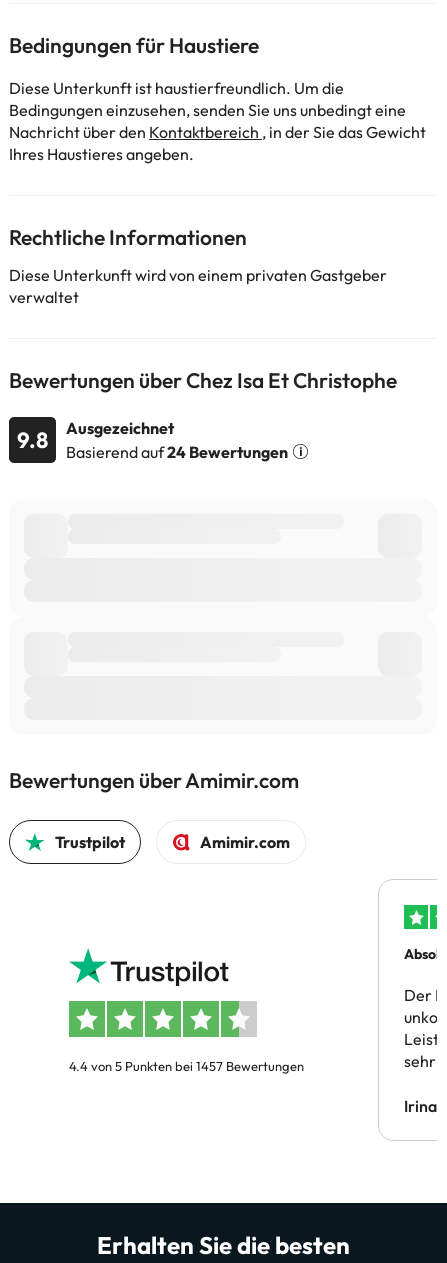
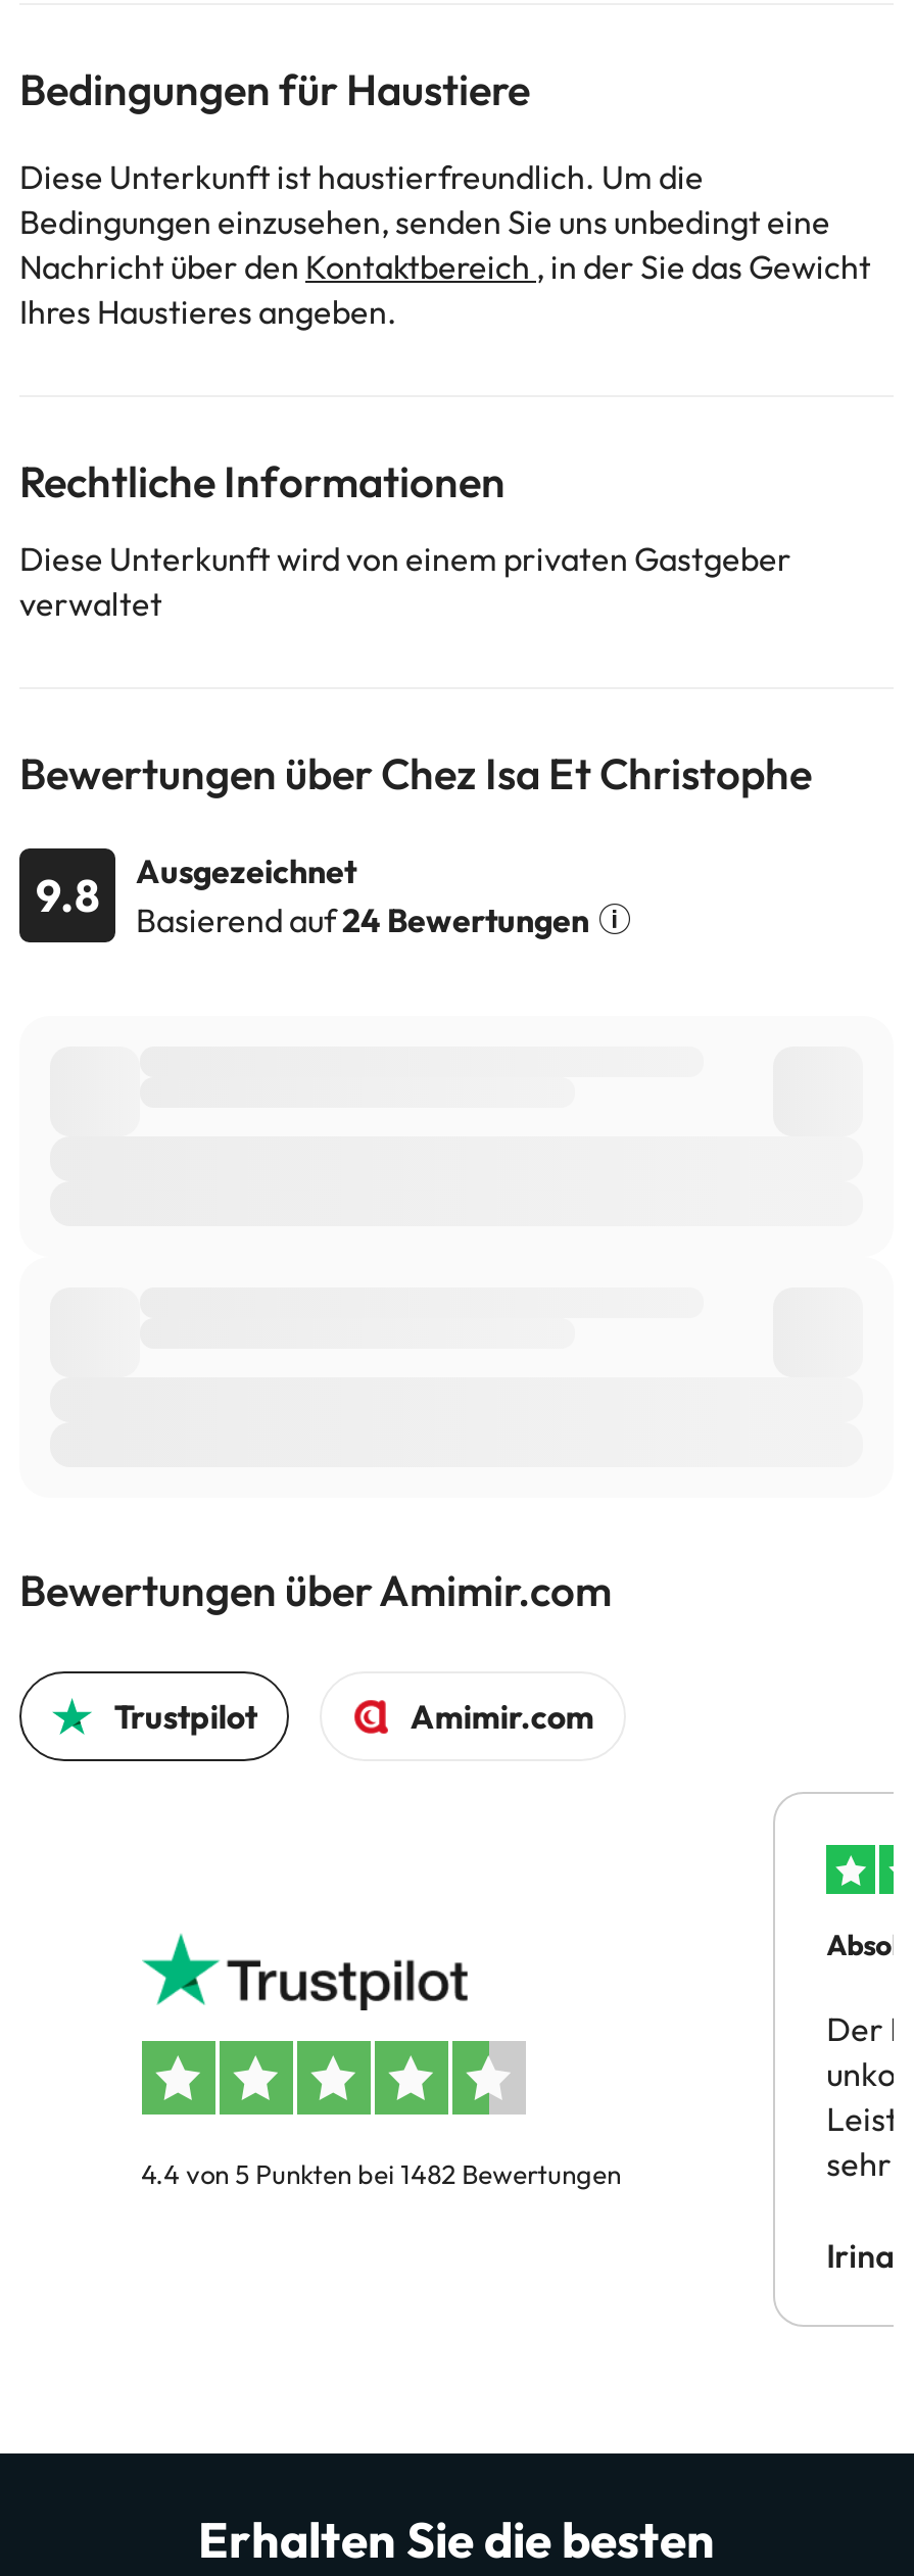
[69,1058,304,1074] 4.4 von 5 Punkten bei 1457 Bewertungen -> [141,2157,621,2189] 4.4 von 5 Punkten bei 1482 Bewertungen

